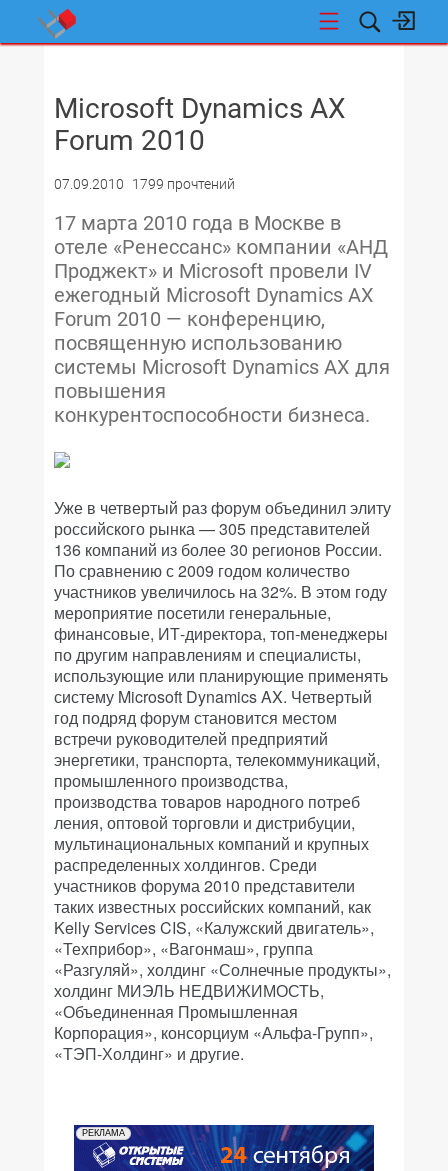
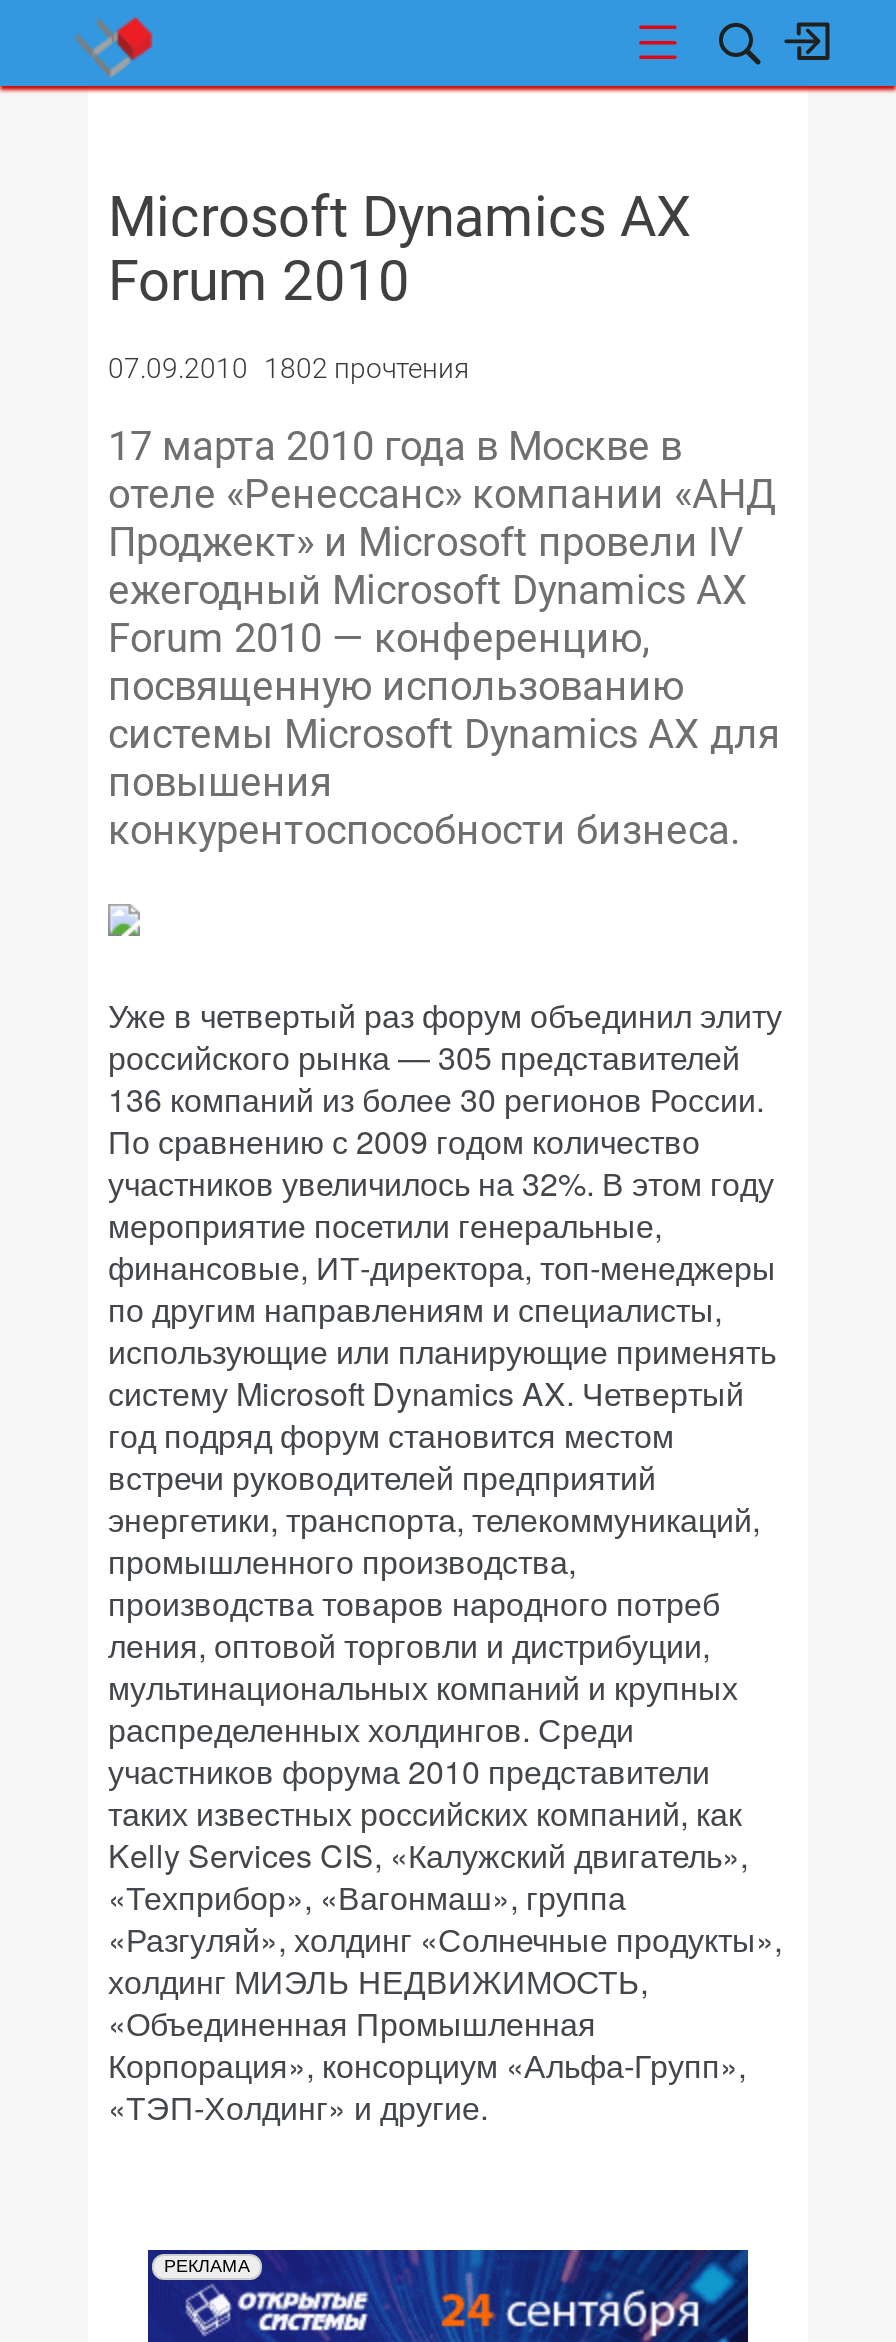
[54,176,235,192] 07.09.2010 1799 прочтений -> [108,352,470,384] 07.09.2010 1802 прочтения

